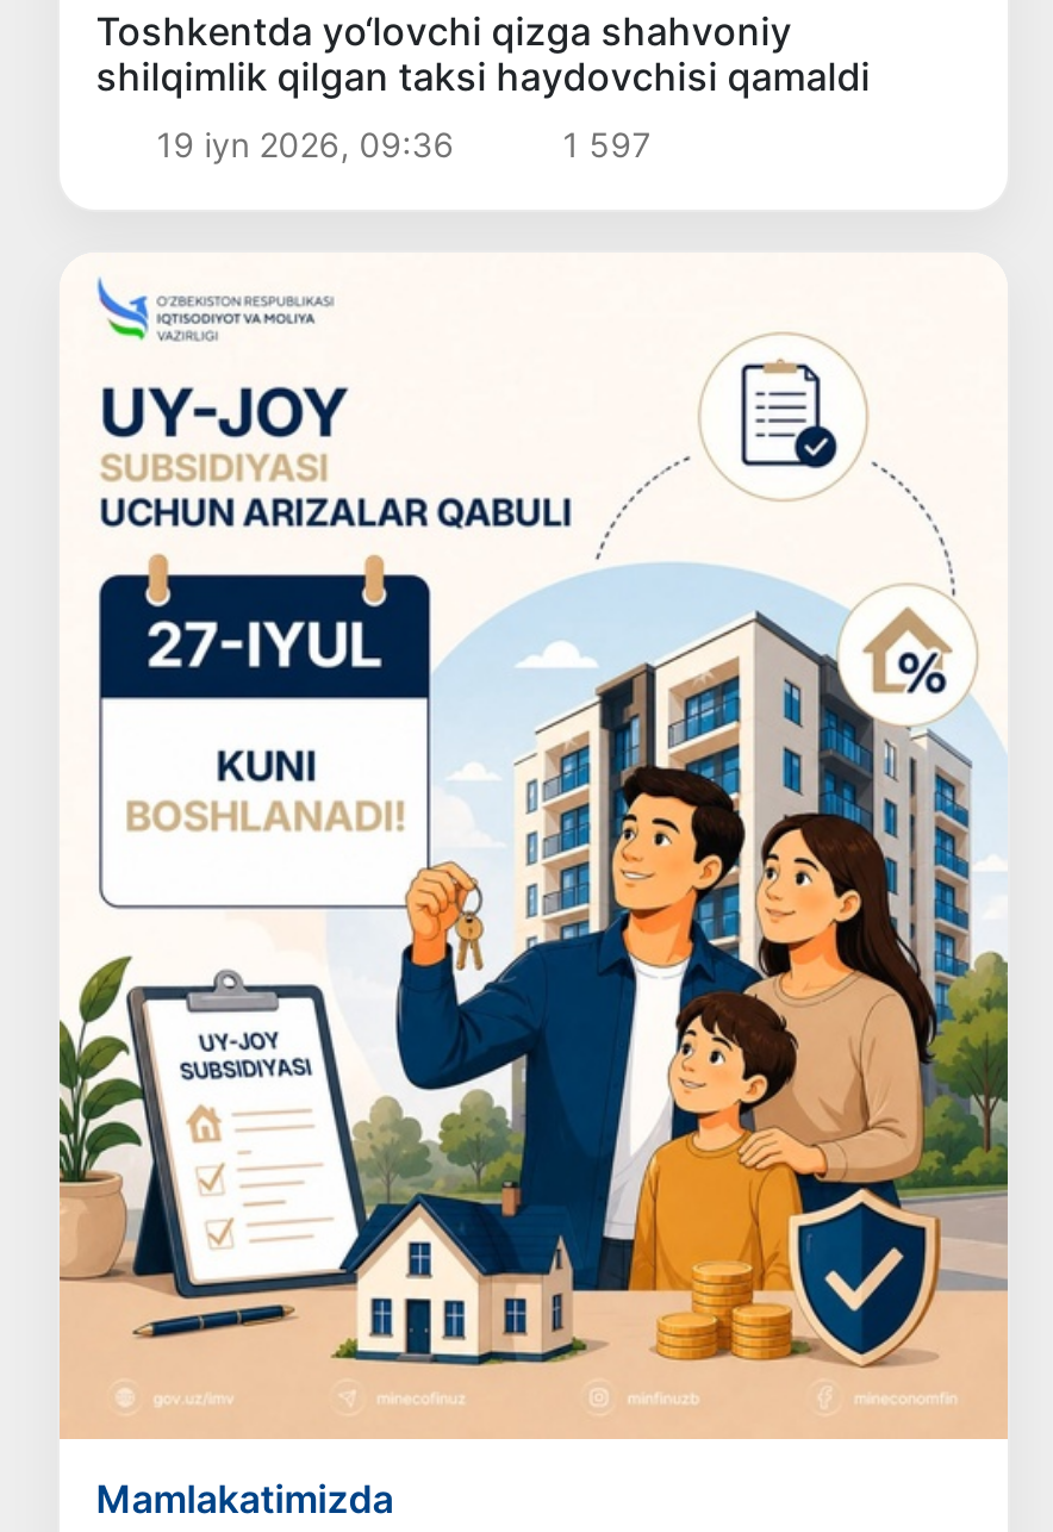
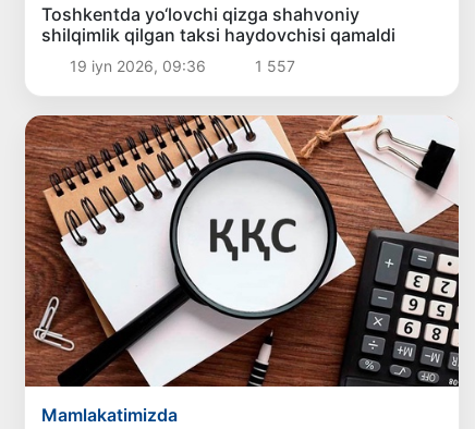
[553,125,651,165] 1 597 -> [251,57,295,76] 1 557
[60,279,1010,1439] [image] -> [24,114,460,388] [image]

